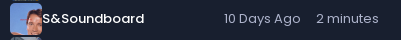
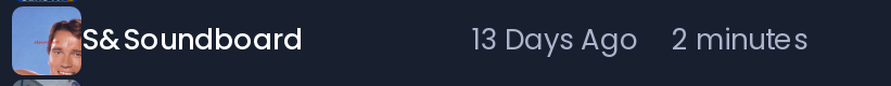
[224,9,379,28] 10 Days Ago 2 minutes -> [472,19,809,60] 13 Days Ago 2 minutes

